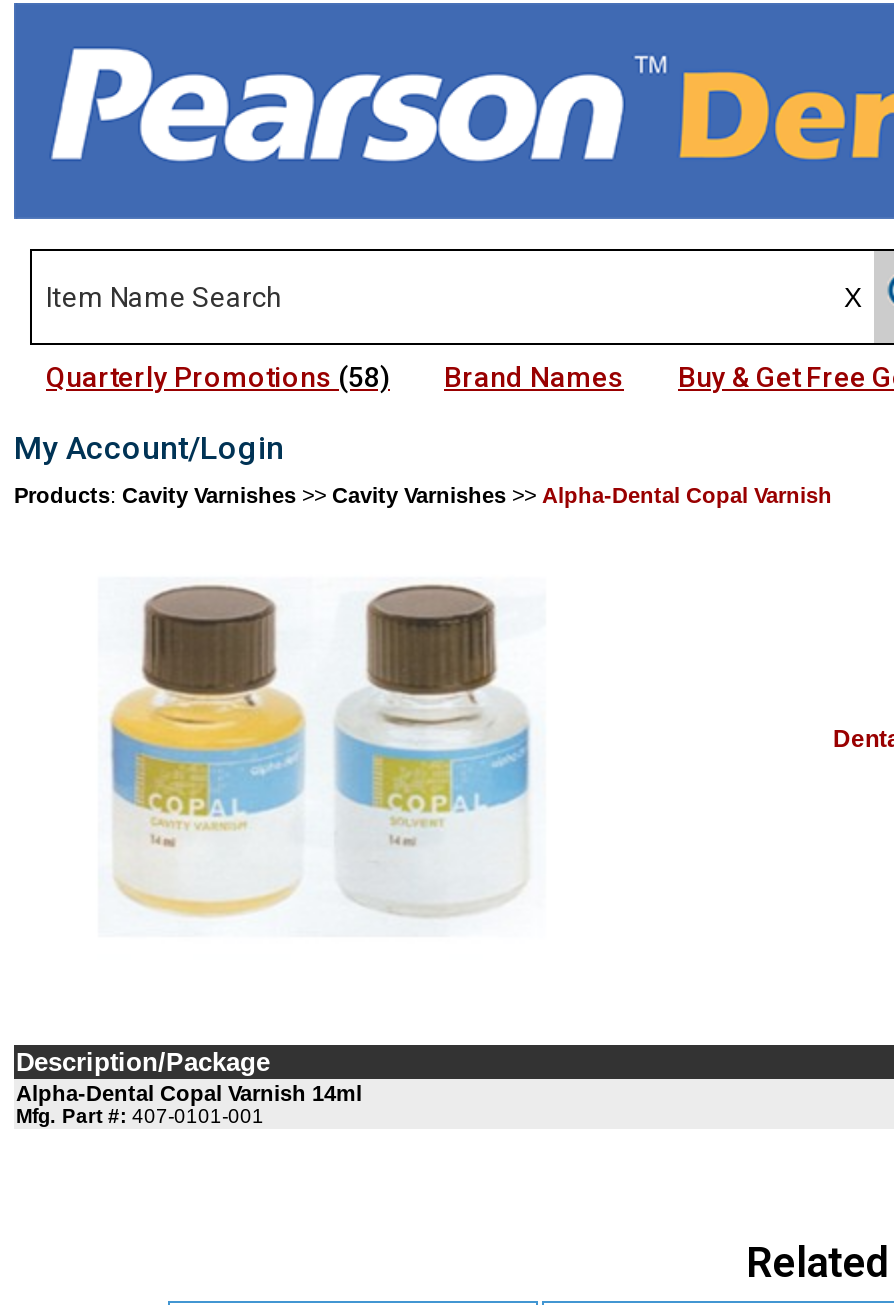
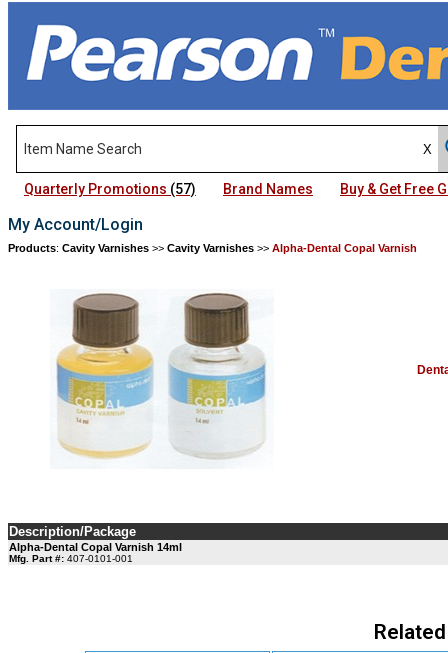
[46,361,390,393] Quarterly Promotions (58) -> [24,181,196,197] Quarterly Promotions (57)

